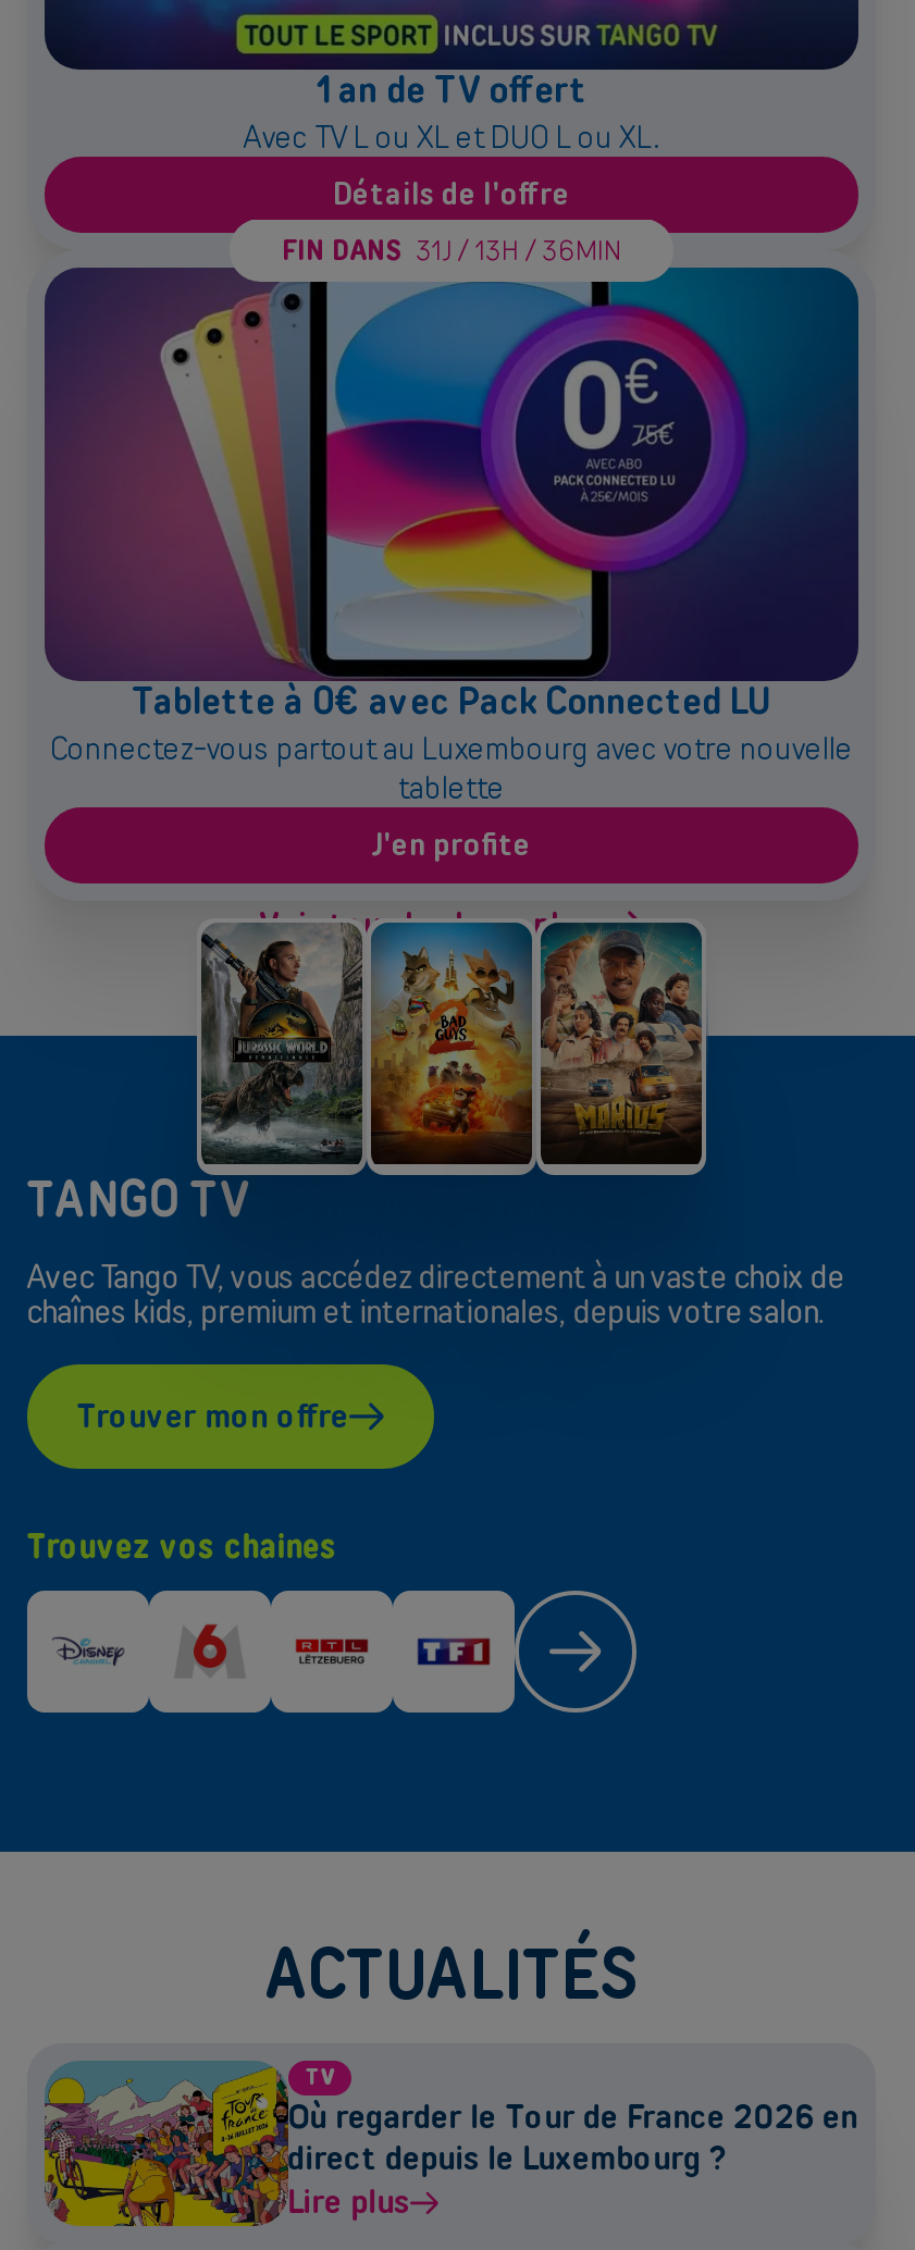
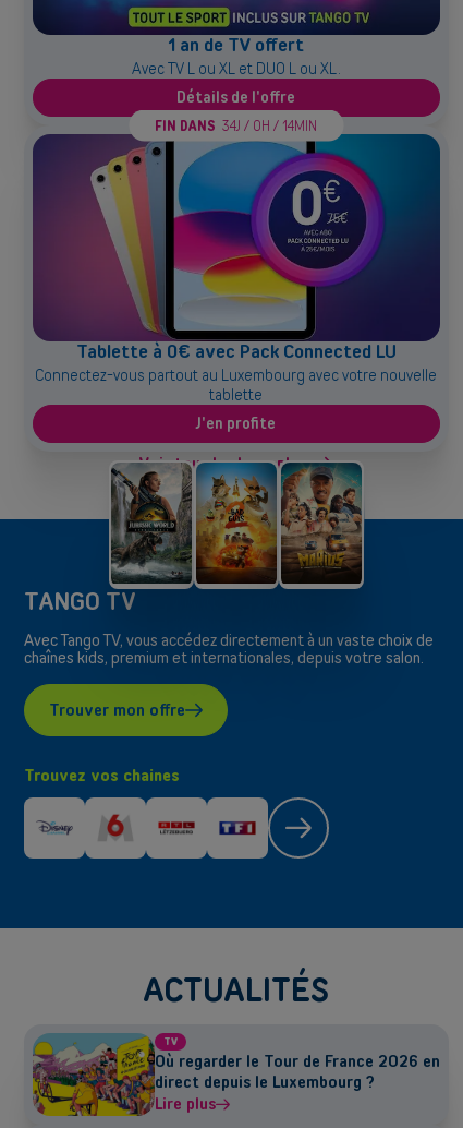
[282,232,621,269] FIN DANS 31J / 13H / 36MIN -> [155,116,318,135] FIN DANS 34J / 0H / 14MIN

